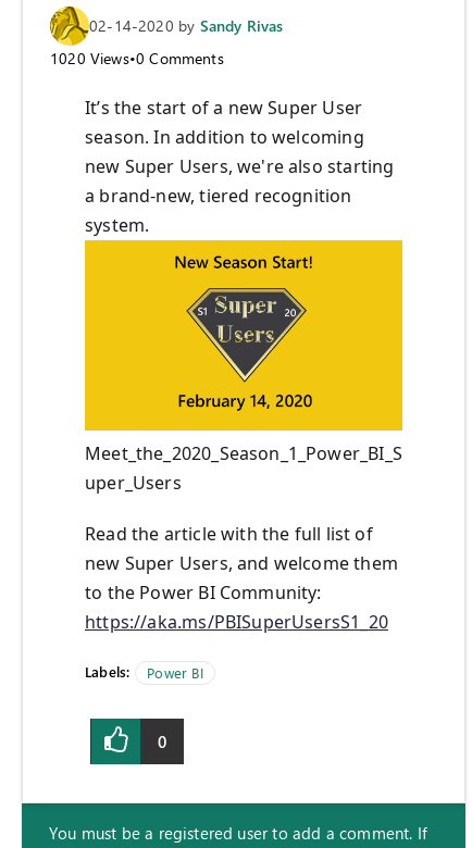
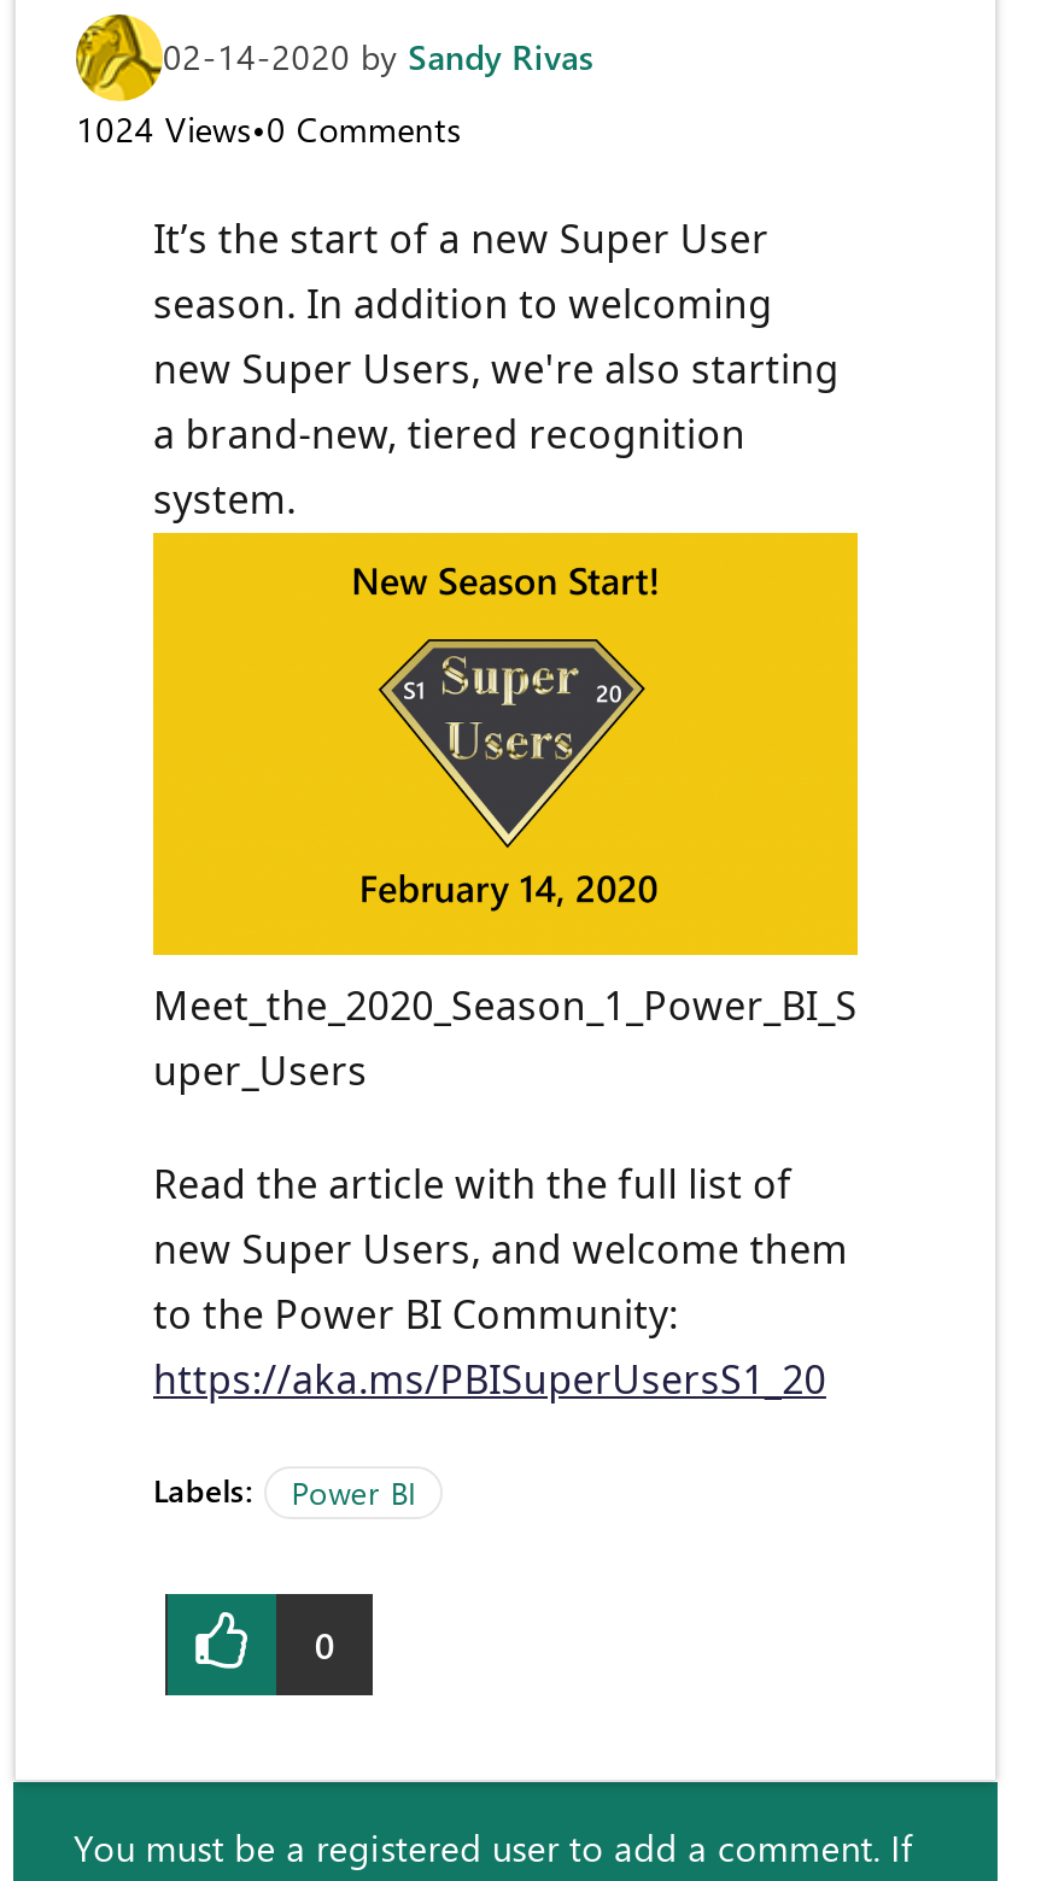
[50,48,224,69] 1020 Views•0 Comments -> [76,107,462,153] 1024 Views•0 Comments

